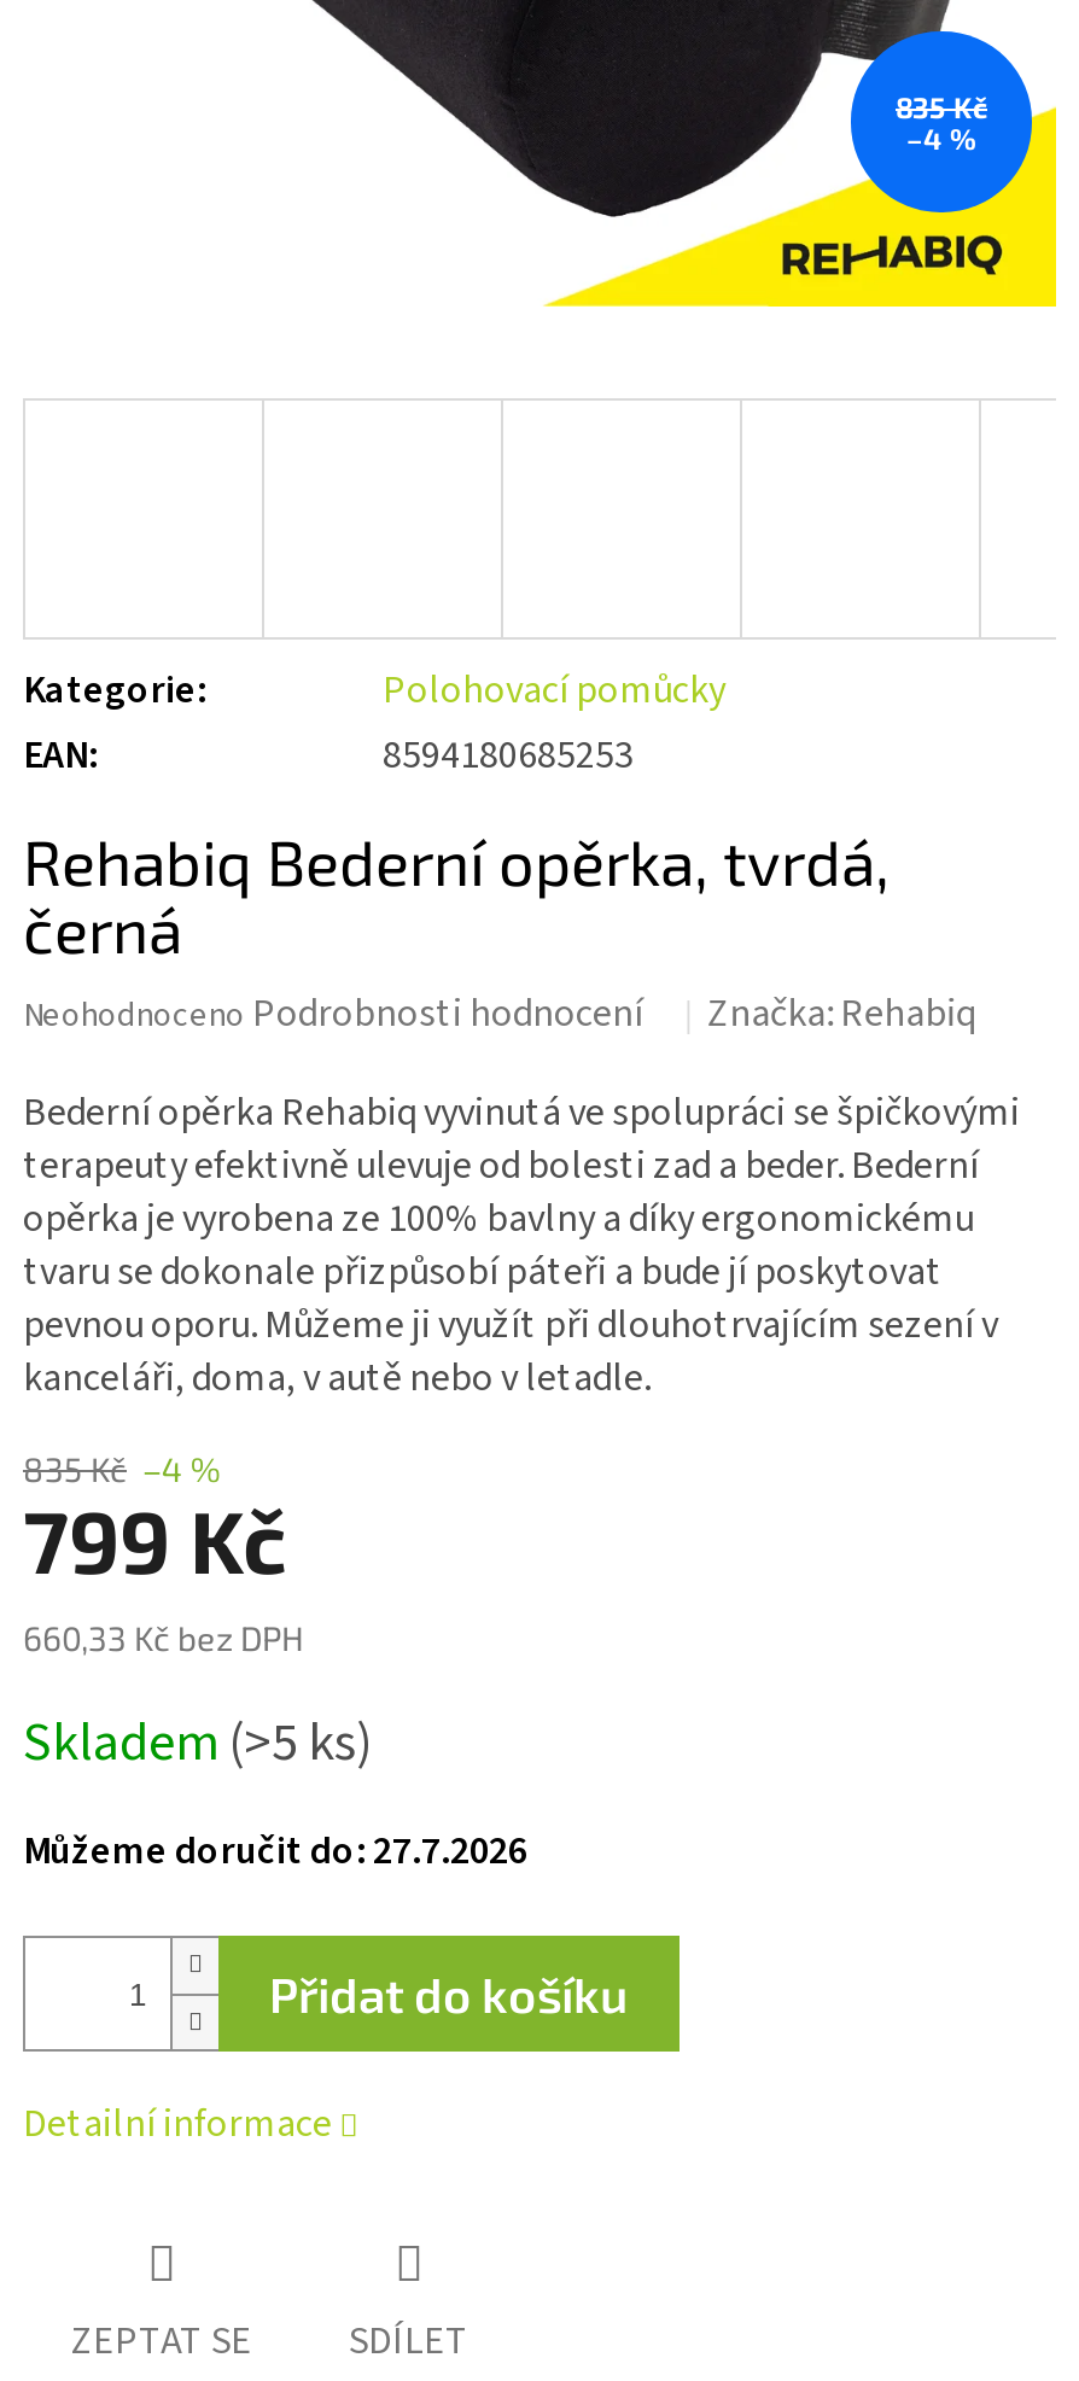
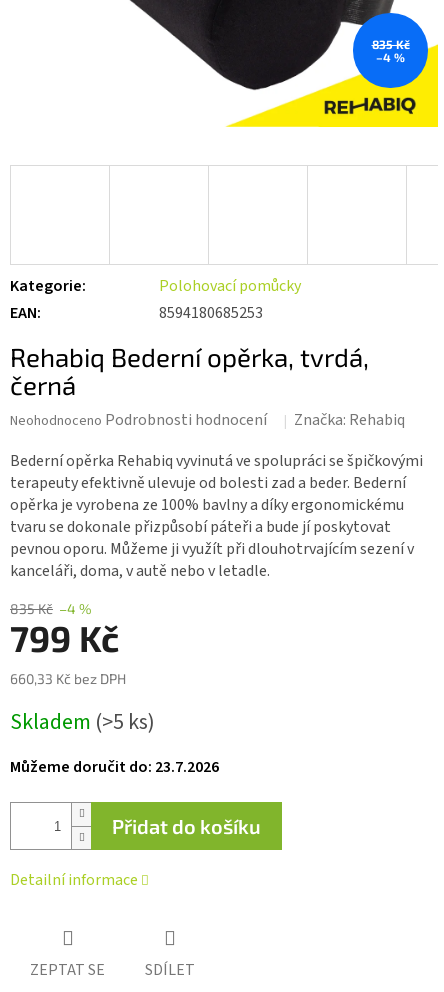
[23,1825,527,1878] Můžeme doručit do: 27.7.2026 -> [10,756,219,778] Můžeme doručit do: 23.7.2026

